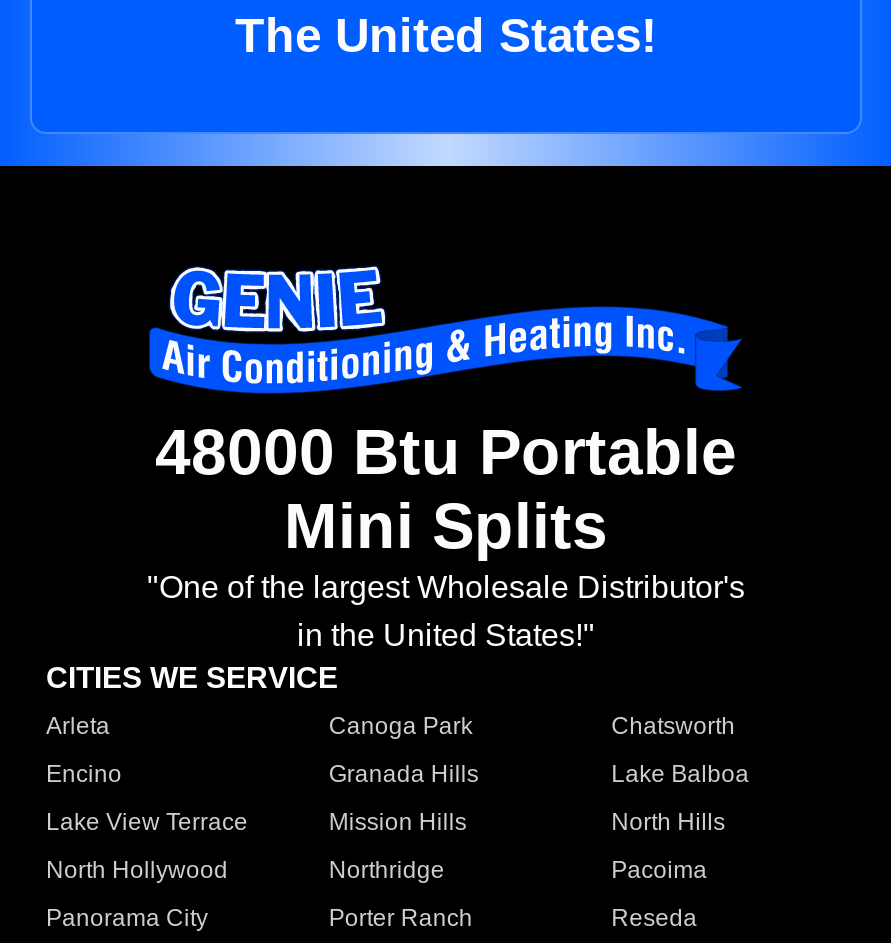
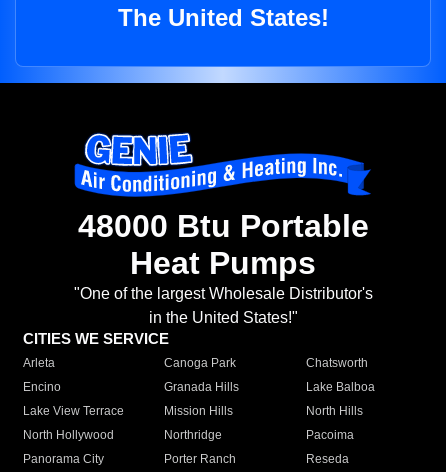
[284,491,608,563] Mini Splits -> [130,245,316,281] Heat Pumps

